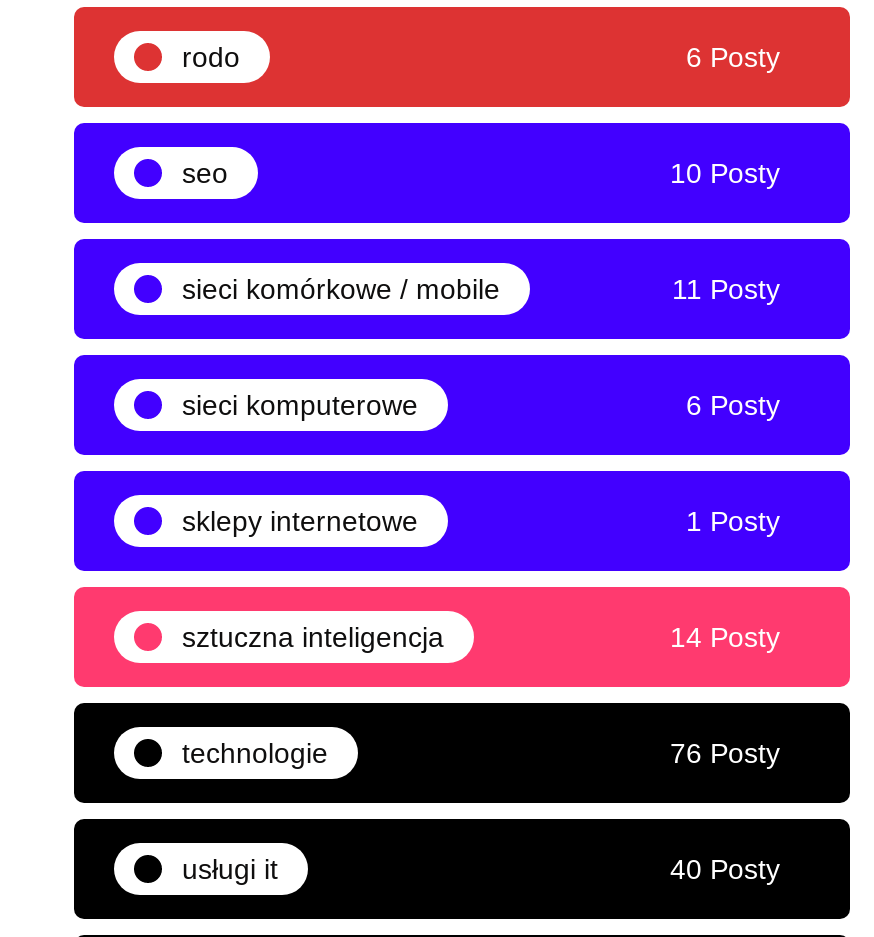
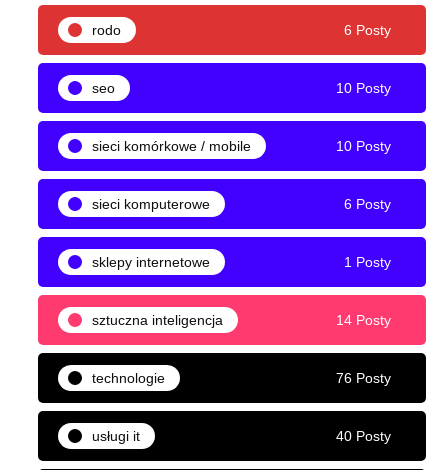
[672,273,780,305] 11 Posty -> [336,138,391,154] 10 Posty

